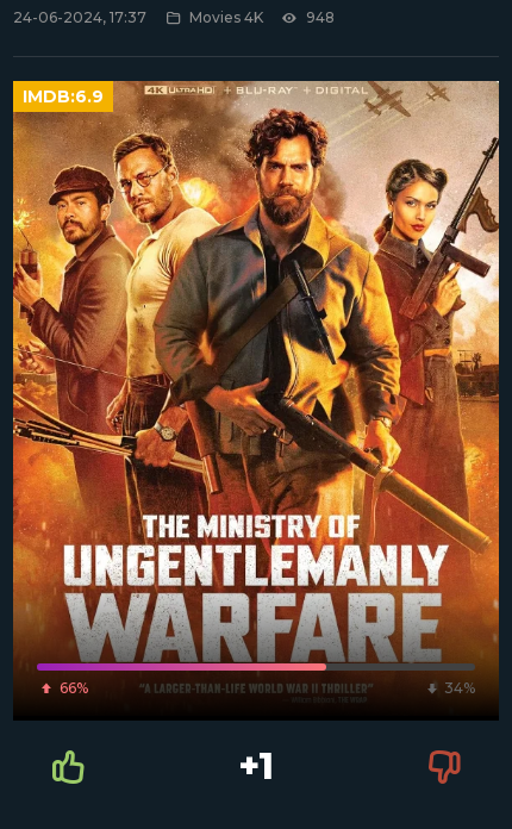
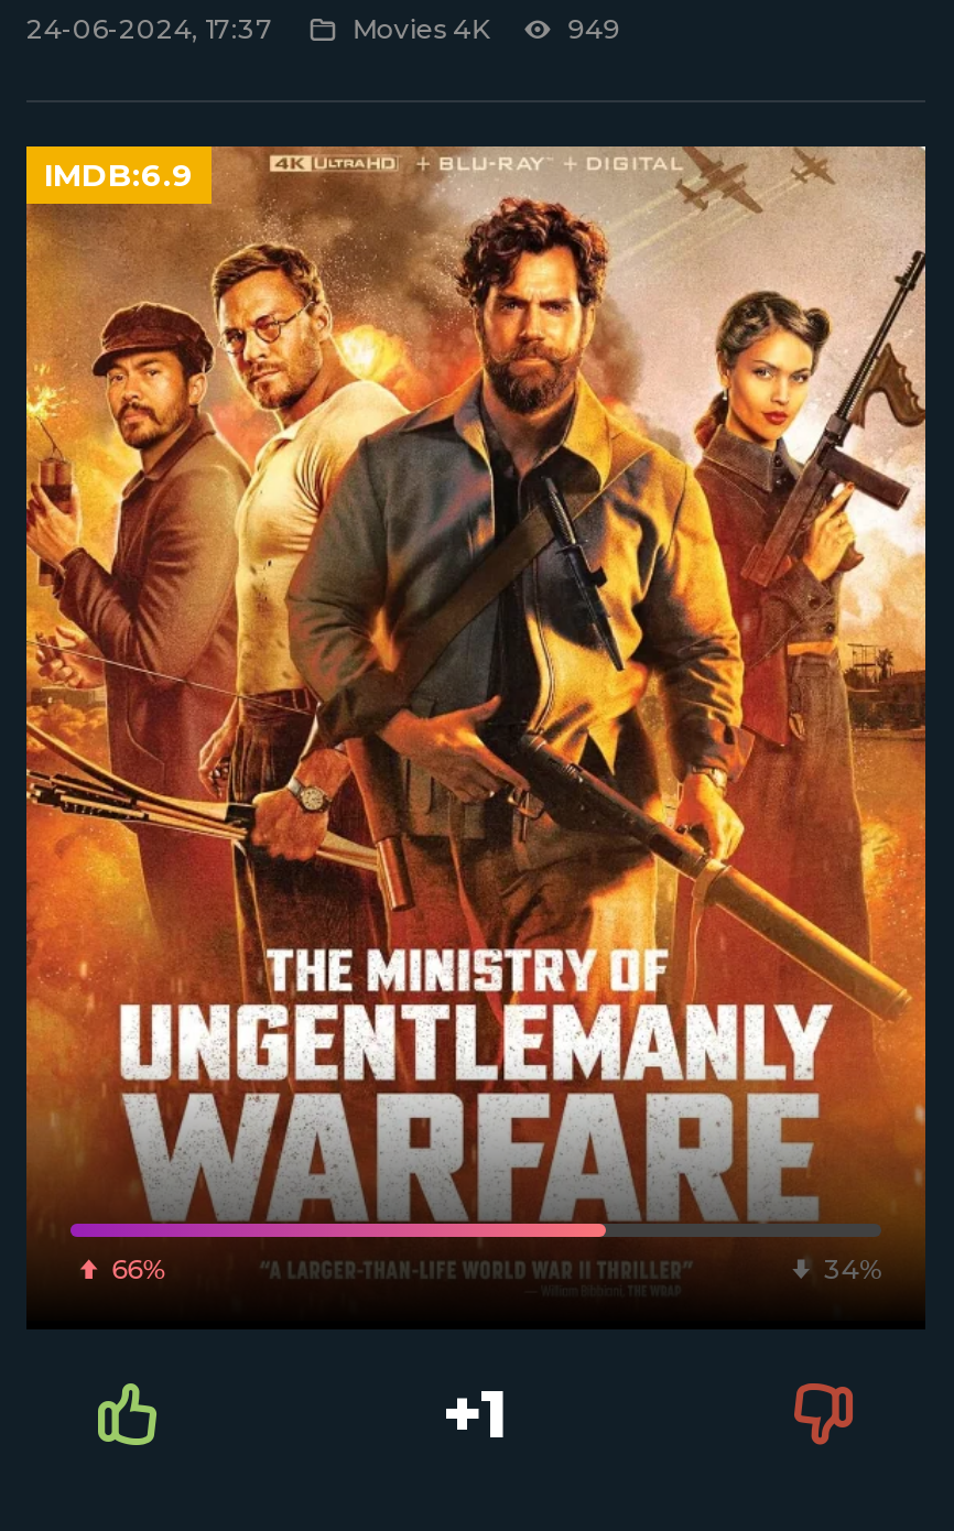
[306,8,334,26] 948 -> [568,12,620,45] 949

